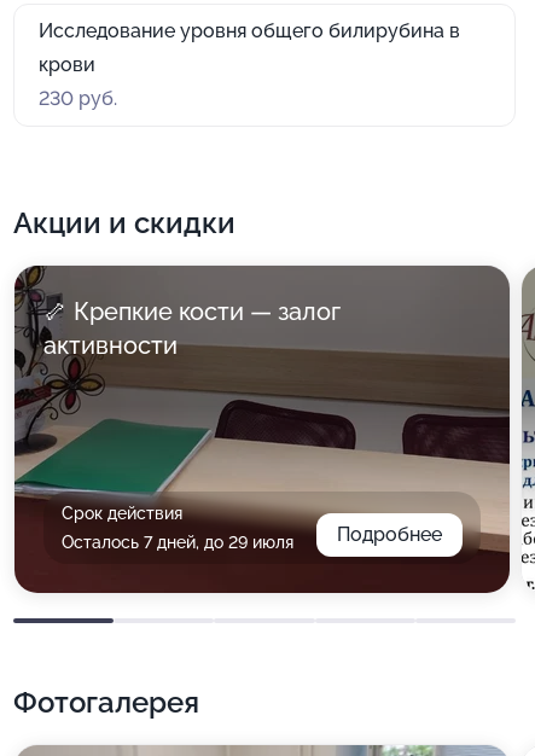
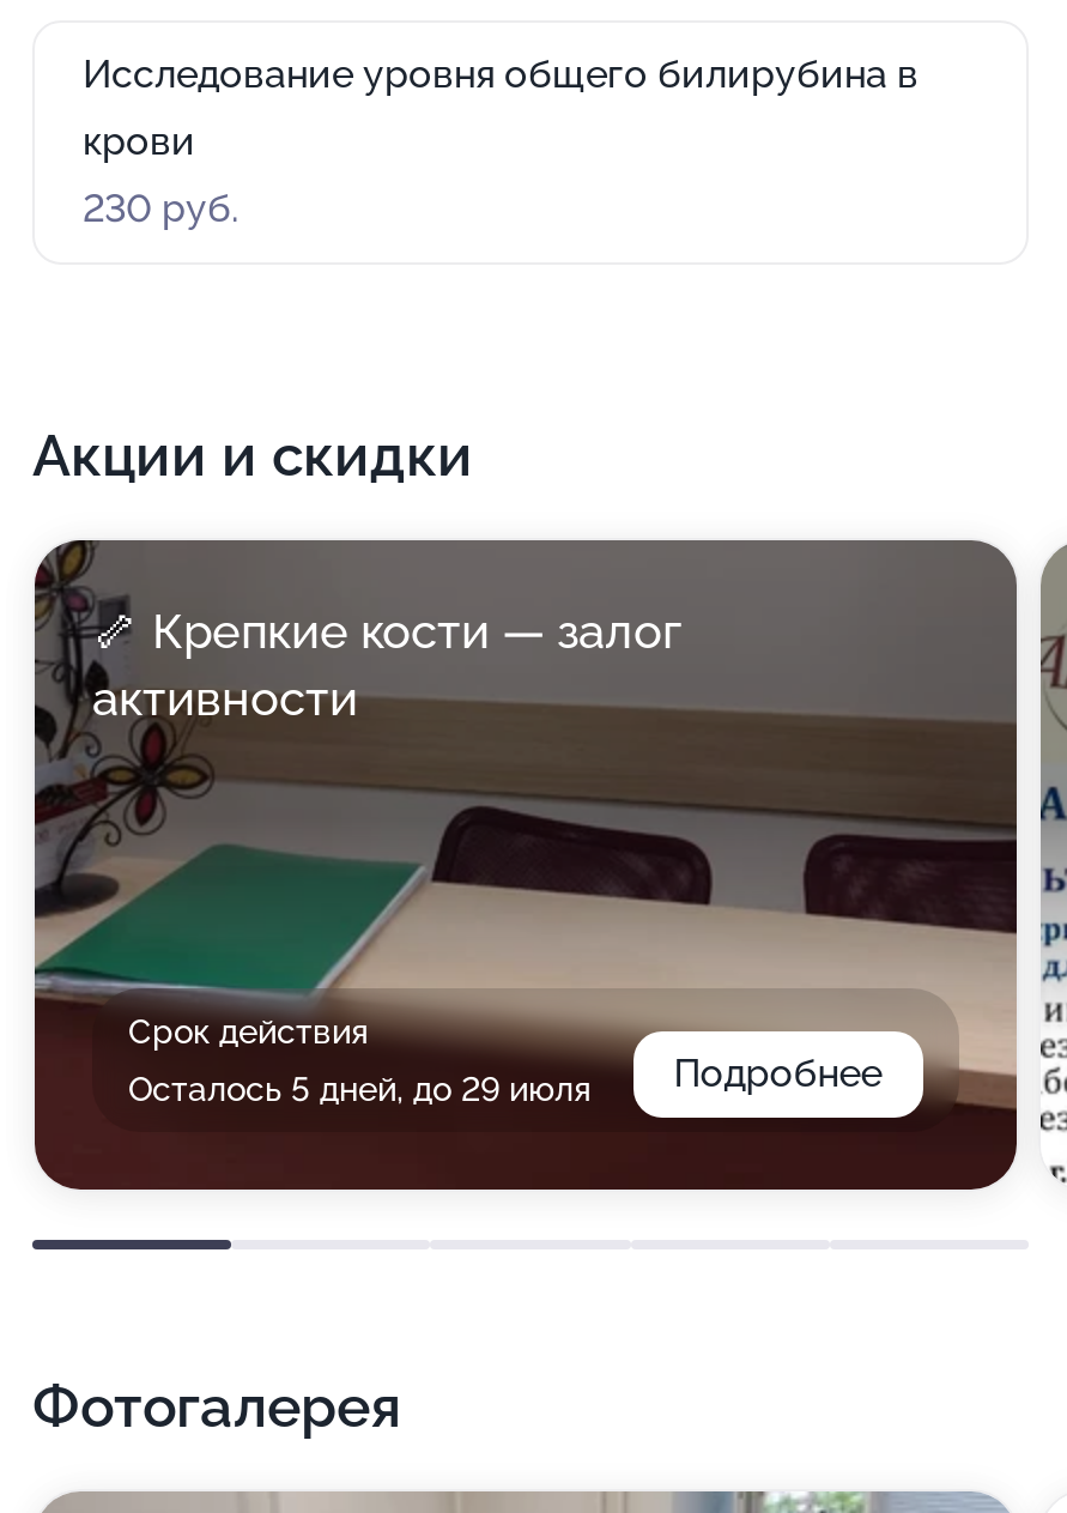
[62,533,293,552] Осталось 7 дней, до 29 июля -> [128,1070,590,1108] Осталось 5 дней, до 29 июля

